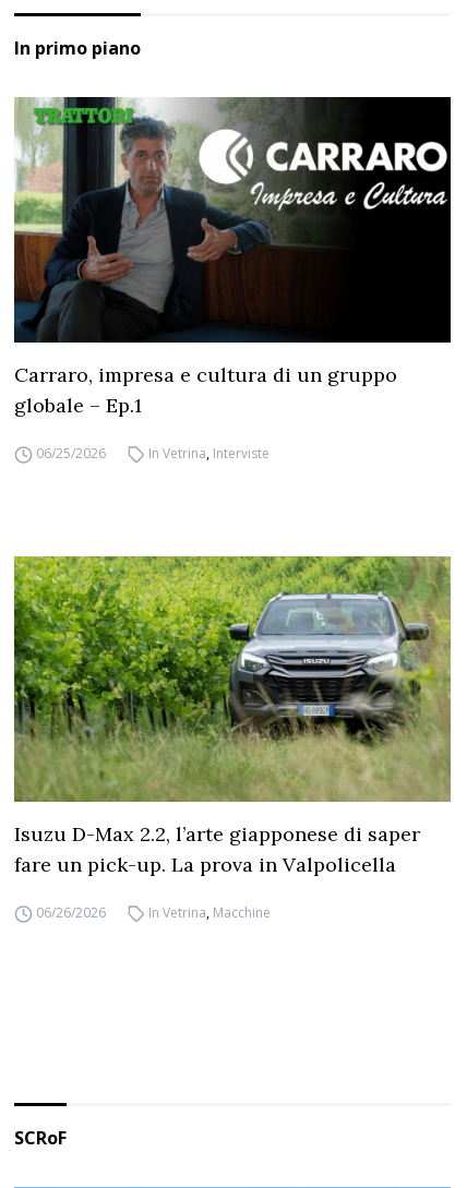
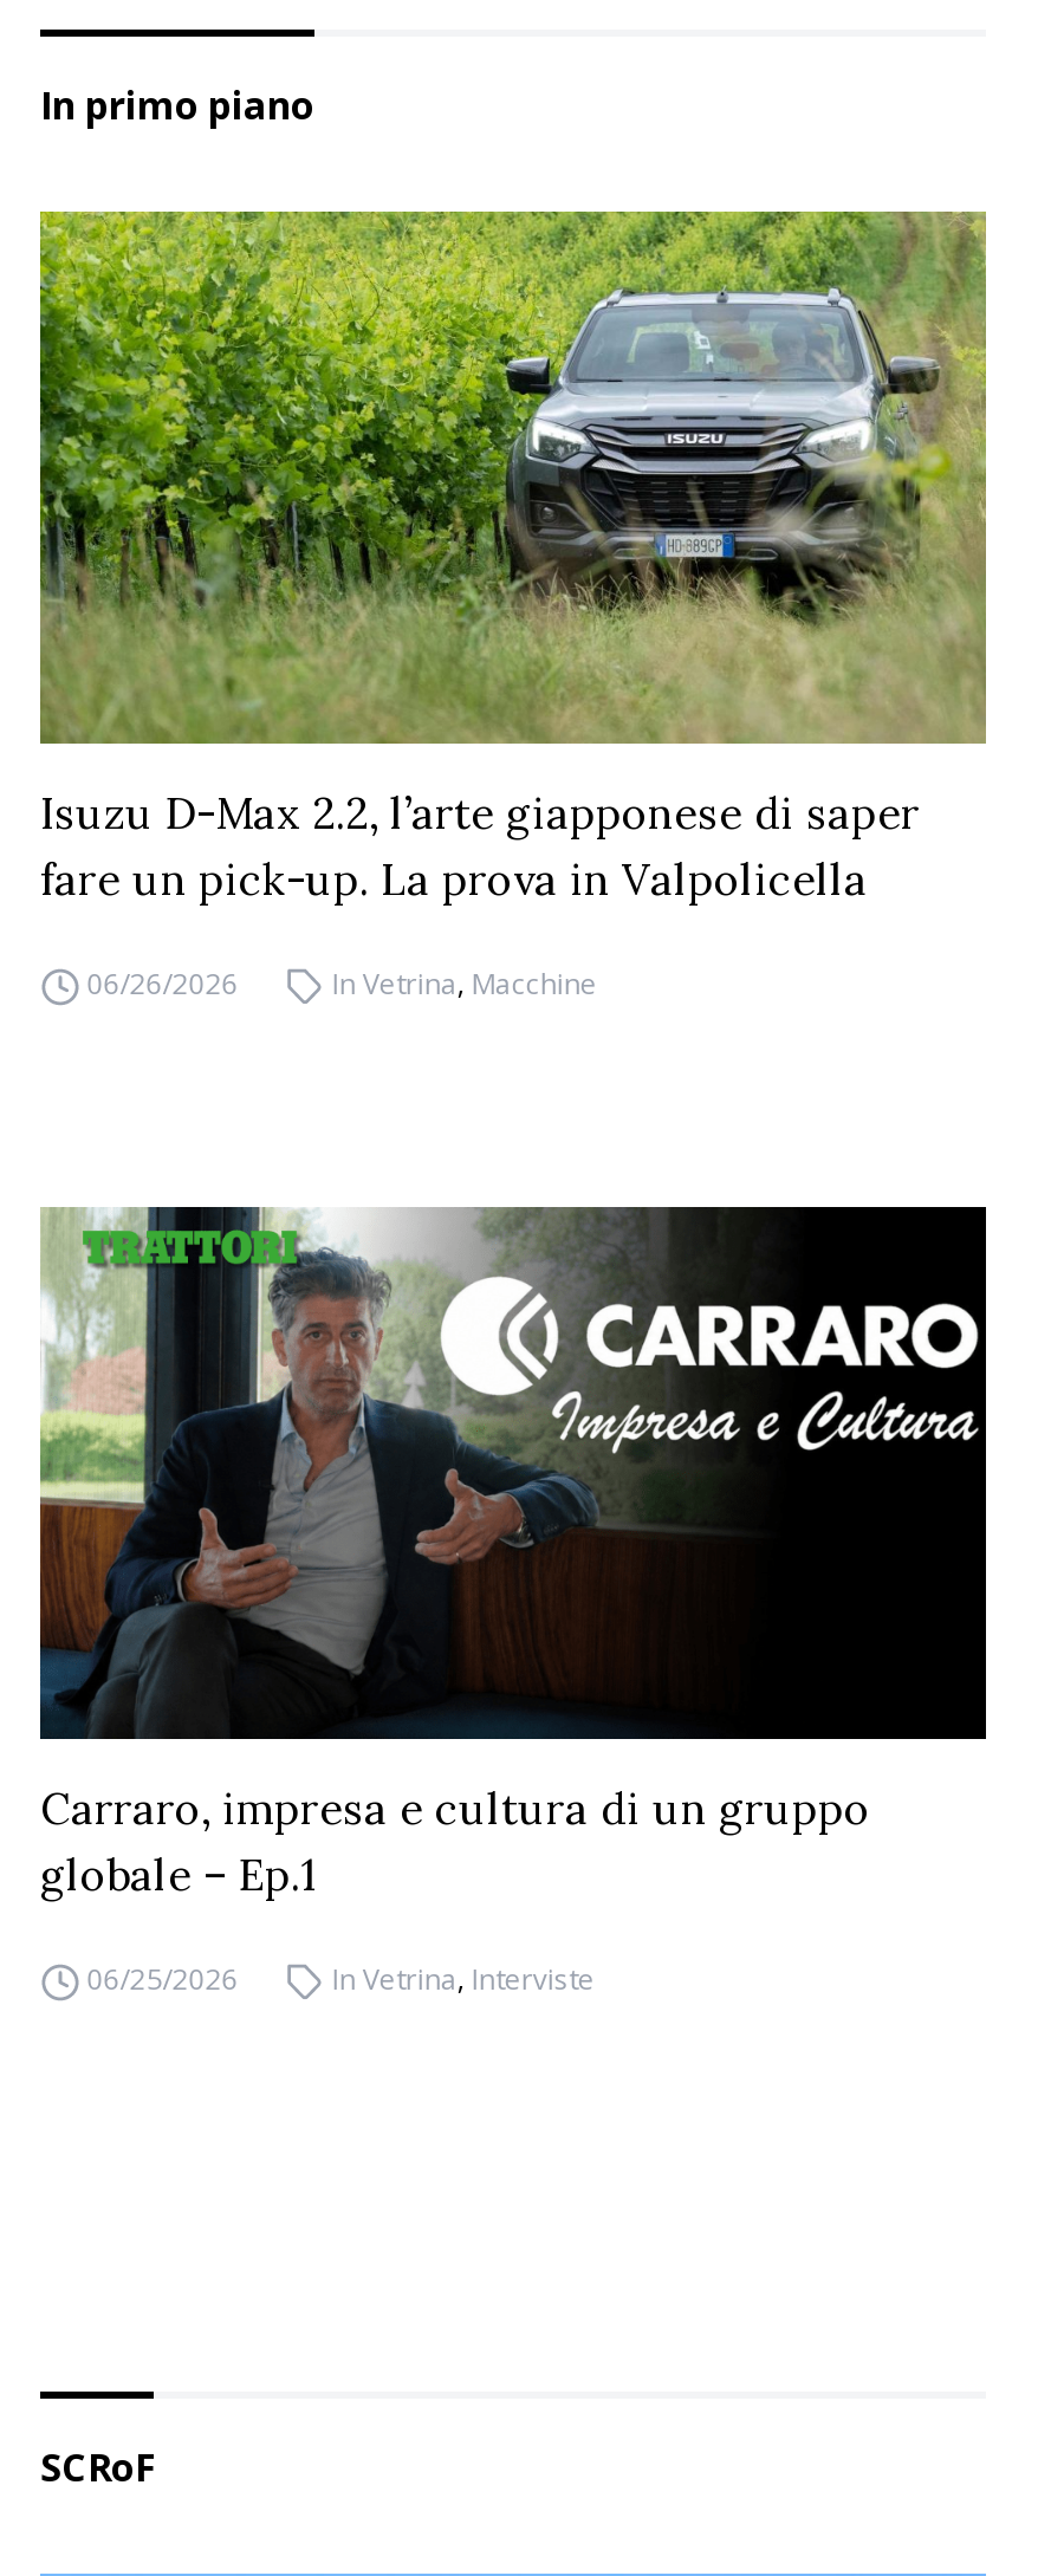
moved [13,95,447,463] -> [38,1202,979,1999]: [image] | Carraro, impresa e cultura di un gruppo | globale – Ep.1 | 06/25/2026 | In Vetrina, Interviste
moved [13,555,452,922] -> [38,209,988,1004]: [image] | Isuzu D-Max 2.2, l’arte giapponese di saper | fare un pick-up. La prova in Valpolicella | 06/26/2026 | In Vetrina, Macchine

